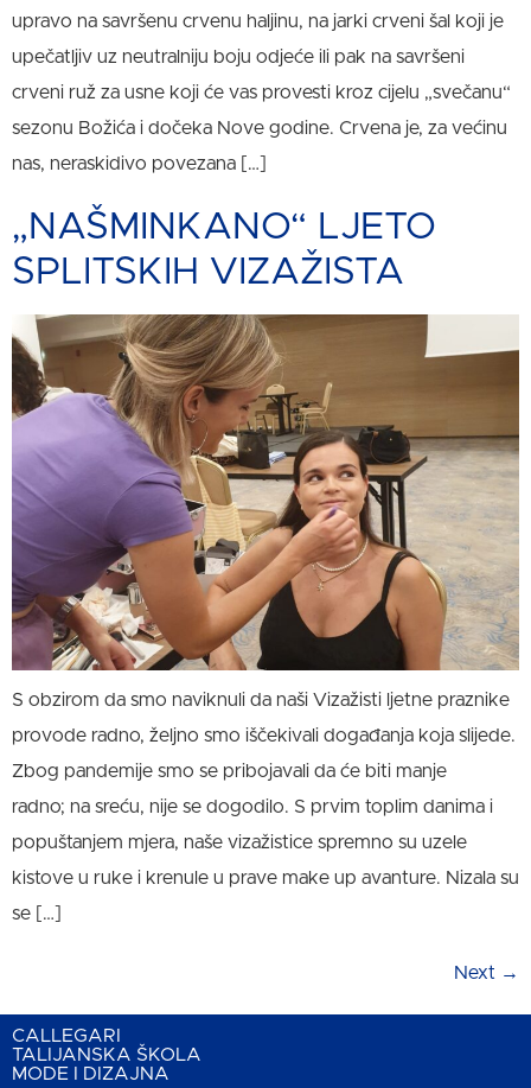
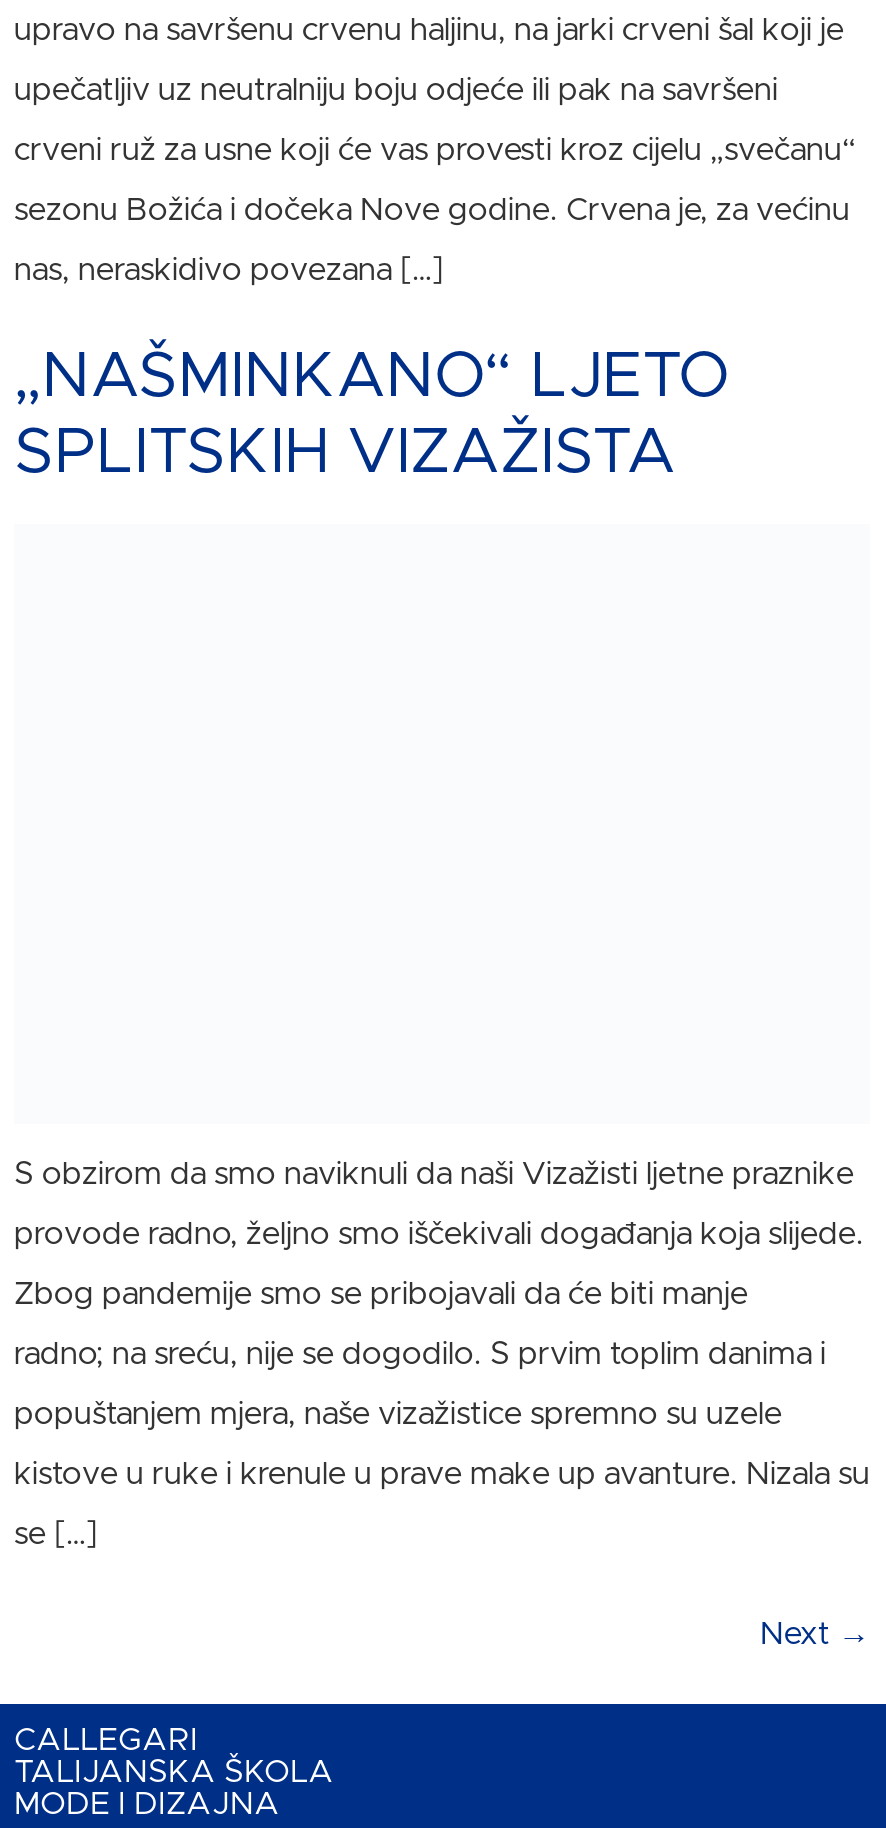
[11,313,520,672] [image] -> none

